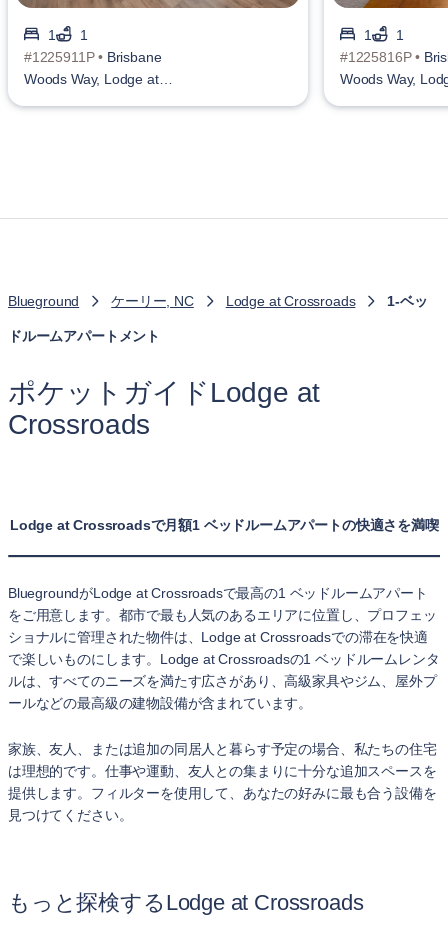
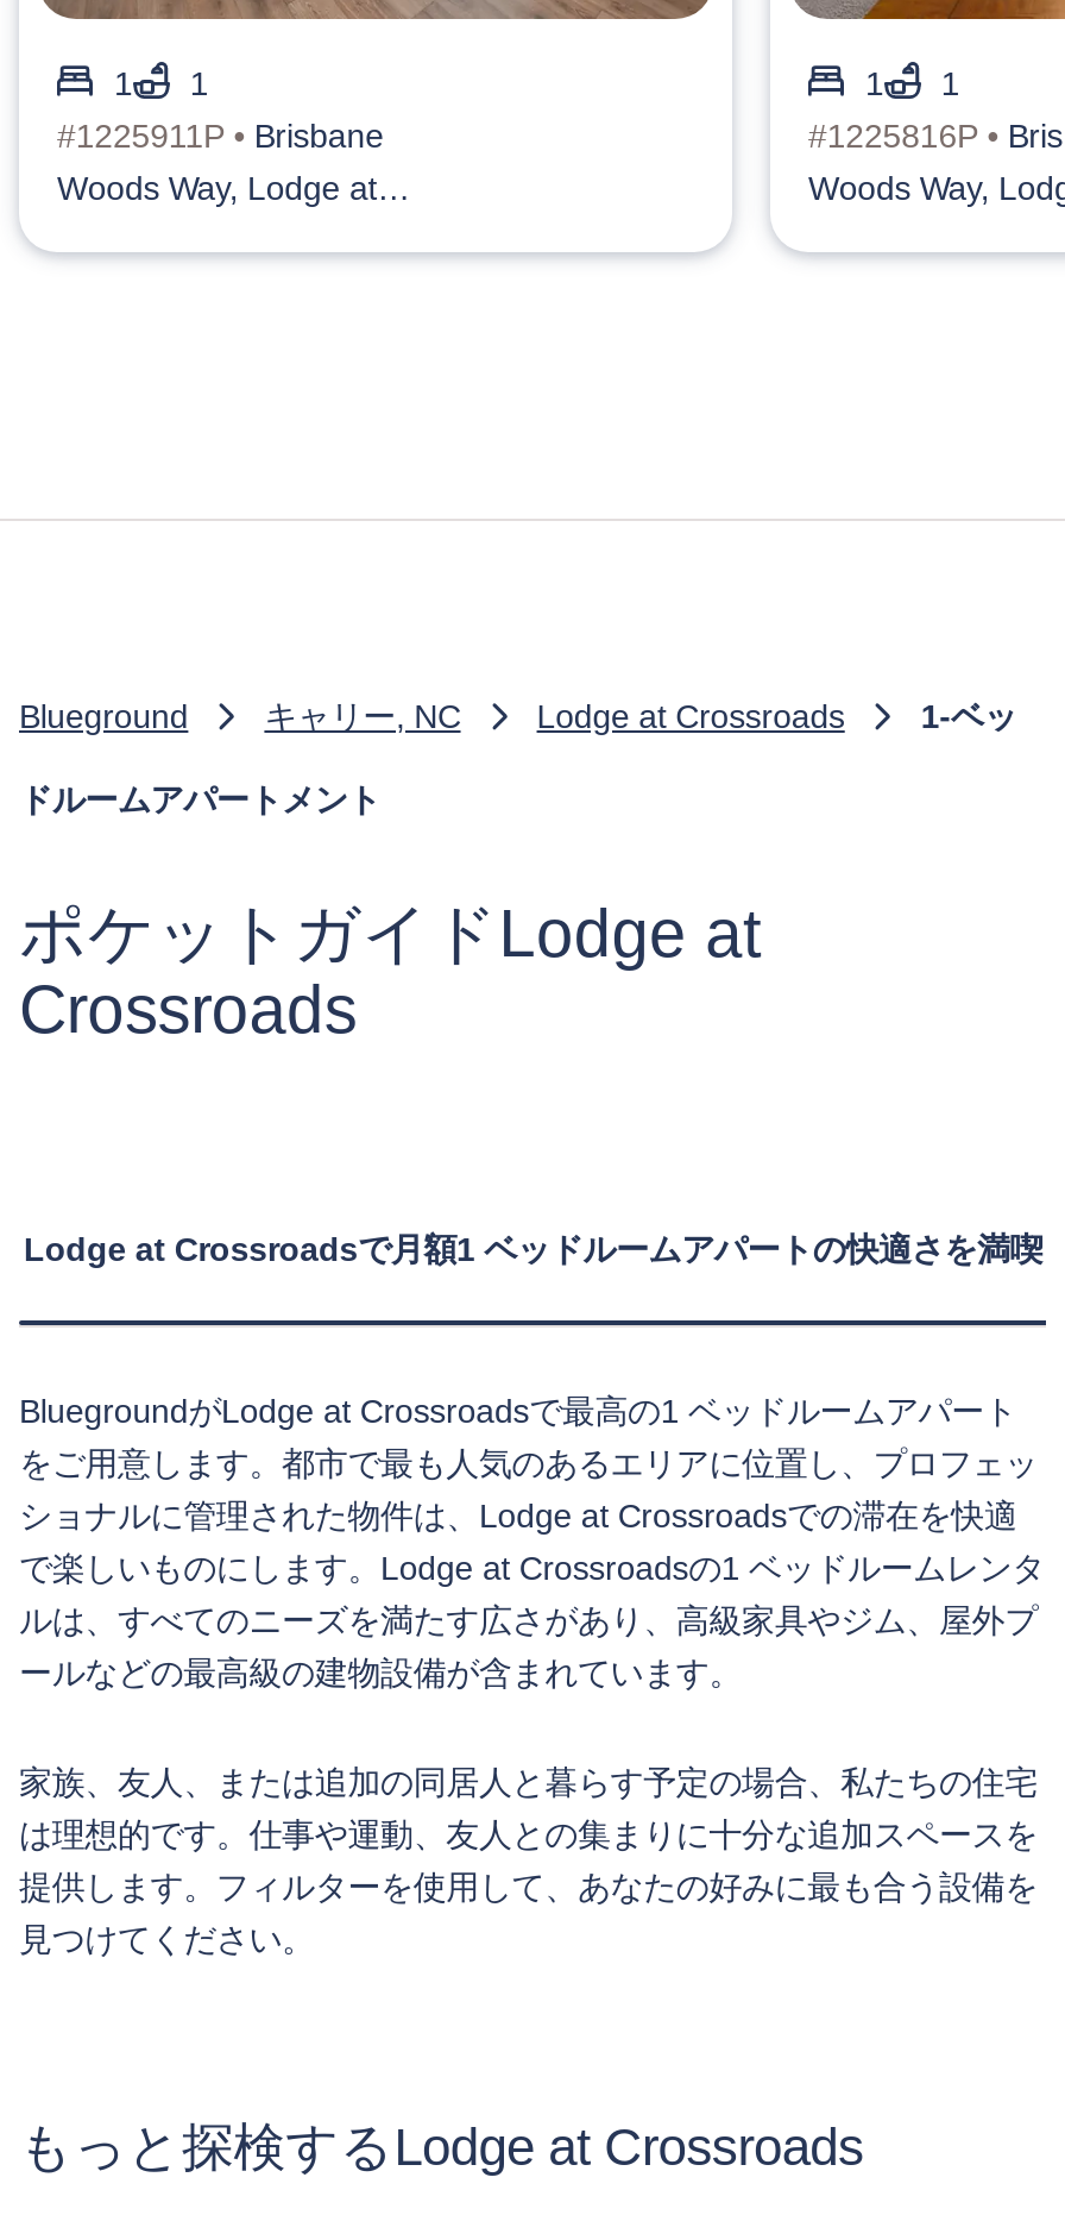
[111,293,194,309] ケーリー, NC -> [264,697,461,735] キャリー, NC

